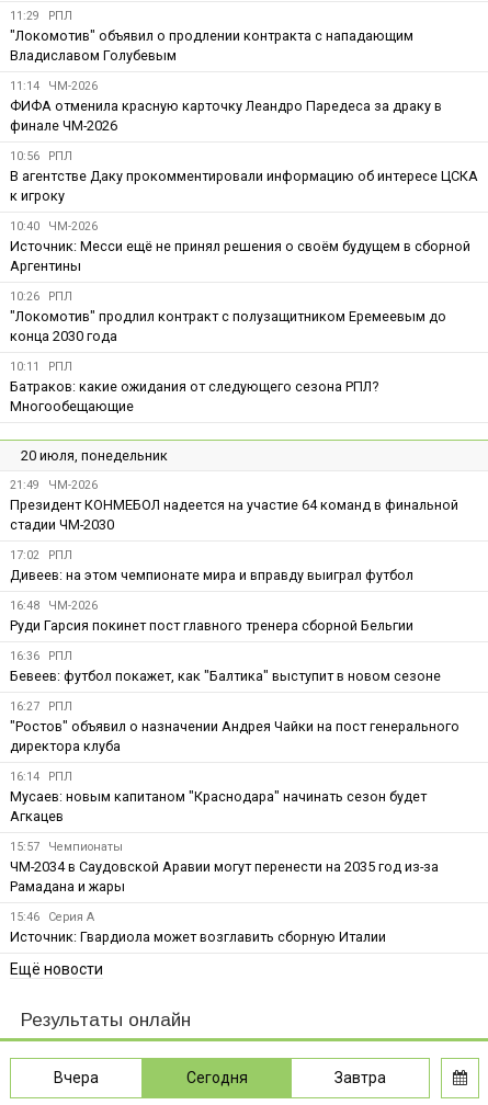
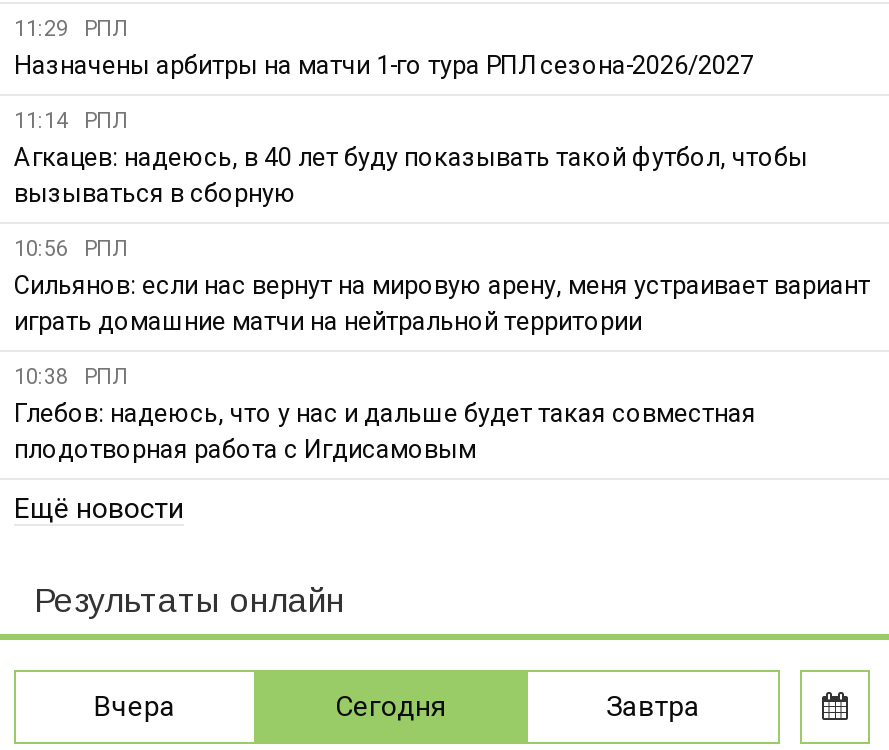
[10,27,413,63] "Локомотив" объявил о продлении контракта с нападающим | Владиславом Голубевым -> [14,49,754,79] Назначены арбитры на матчи 1-го тура РПЛ сезона-2026/2027
[10,78,442,133] 11:14 ЧМ-2026 | ФИФА отменила красную карточку Леандро Паредеса за драку в | финале ЧМ-2026 -> [14,107,808,207] 11:14 РПЛ | Агкацев: надеюсь, в 40 лет буду показывать такой футбол, чтобы | вызываться в сборную
[10,167,478,945] В агентстве Даку прокомментировали информацию об интересе ЦСКА | к игроку | 10:40 ЧМ-2026 | Источник: Месси ещё не принял решения о своём будущем в сборной | Аргентины | 10:26 РПЛ | "Локомотив" продлил контракт с полузащитником Еремеевым до | конца 2030 года | 10:11 РПЛ | Батраков: какие ожидания от следующего сезона РПЛ? | Многообещающие | 20 июля, понедельник | 21:49 ЧМ-2026 | Президент КОНМЕБОЛ надеется на участие 64 команд в финальной | стадии ЧМ-2030 | 17:02 РПЛ | Дивеев: на этом чемпионате мира и вправду выиграл футбол | 16:48 ЧМ-2026 | Руди Гарсия покинет пост главного тренера сборной Бельгии | 16:36 РПЛ | Бевеев: футбол покажет, как "Балтика" выступит в новом сезоне | 16:27 РПЛ | "Ростов" объявил о назначении Андрея Чайки на пост генерального | директора клуба | 16:14 РПЛ | Мусаев: новым капитаном "Краснодара" начинать сезон будет | Агкацев | 15:57 Чемпионаты | ЧМ-2034 в Саудовской Аравии могут перенести на 2035 год из-за | Рамадана и жары | 15:46 Серия А | Источник: Гвардиола может возглавить сборную Италии -> [14,269,870,463] Сильянов: если нас вернут на мировую арену, меня устраивает вариант | играть домашние матчи на нейтральной территории | 10:38 РПЛ | Глебов: надеюсь, что у нас и дальше будет такая совместная | плодотворная работа с Игдисамовым

